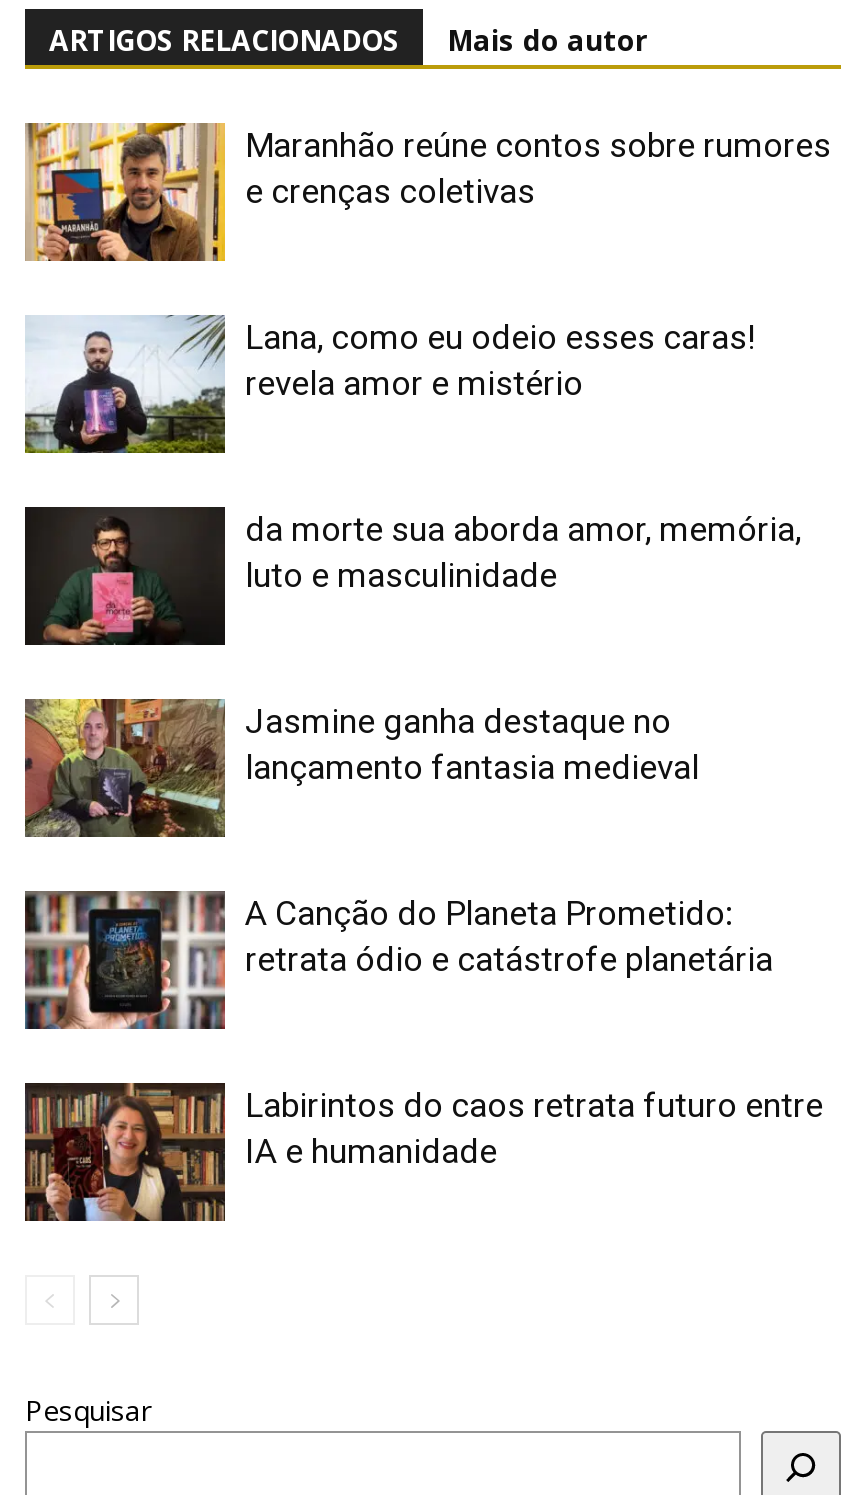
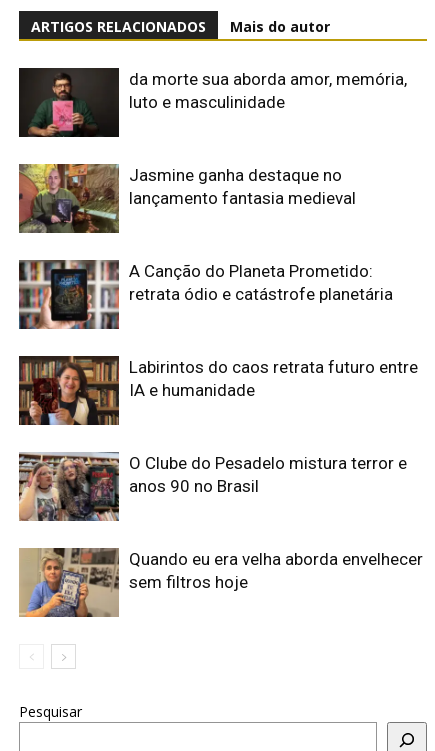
[25,121,831,263] [image] | Maranhão reúne contos sobre rumores | e crenças coletivas -> none
[25,315,755,453] [image] | Lana, como eu odeio esses caras! | revela amor e mistério -> none
moved [35,509,823,1171] -> [24,69,418,400]: [image] | da morte sua aborda amor, memória, | luto e masculinidade | ... | Labirintos do caos retrata futuro entre | IA e humanidade
none -> [18,452,407,522] [image] | O Clube do Pesadelo mistura terror e | anos 90 no Brasil
none -> [20,547,423,618] [image] | Quando eu era velha aborda envelhecer | sem filtros hoje

